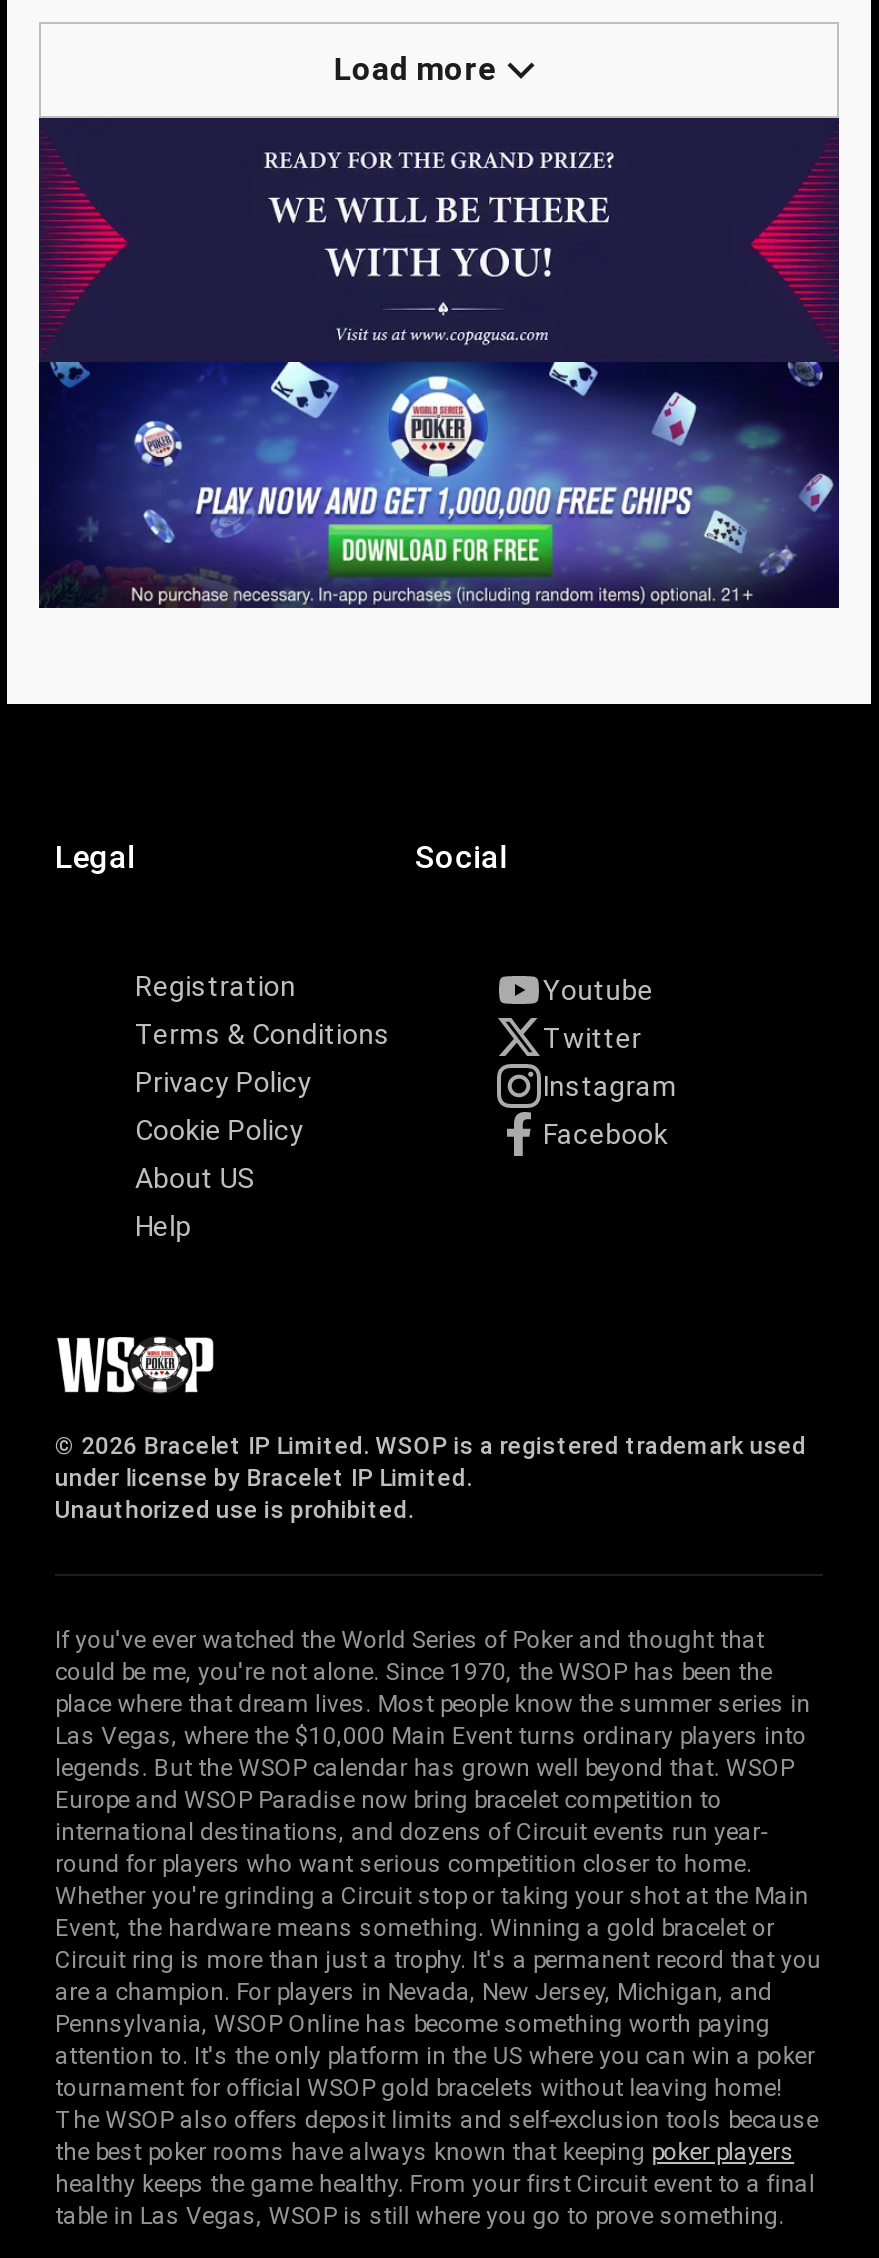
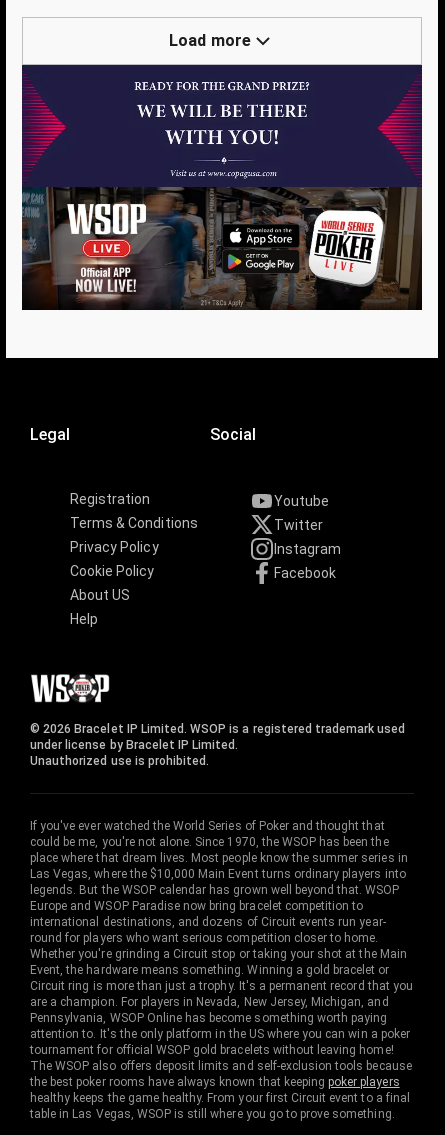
[39,360,839,608] [image] -> [22,187,422,310] [image]

